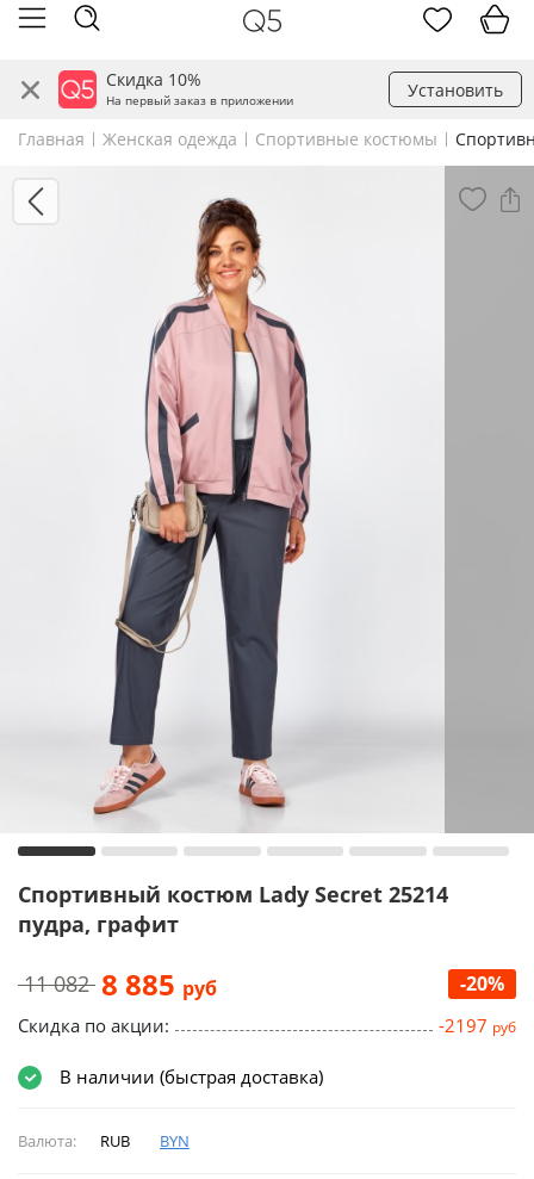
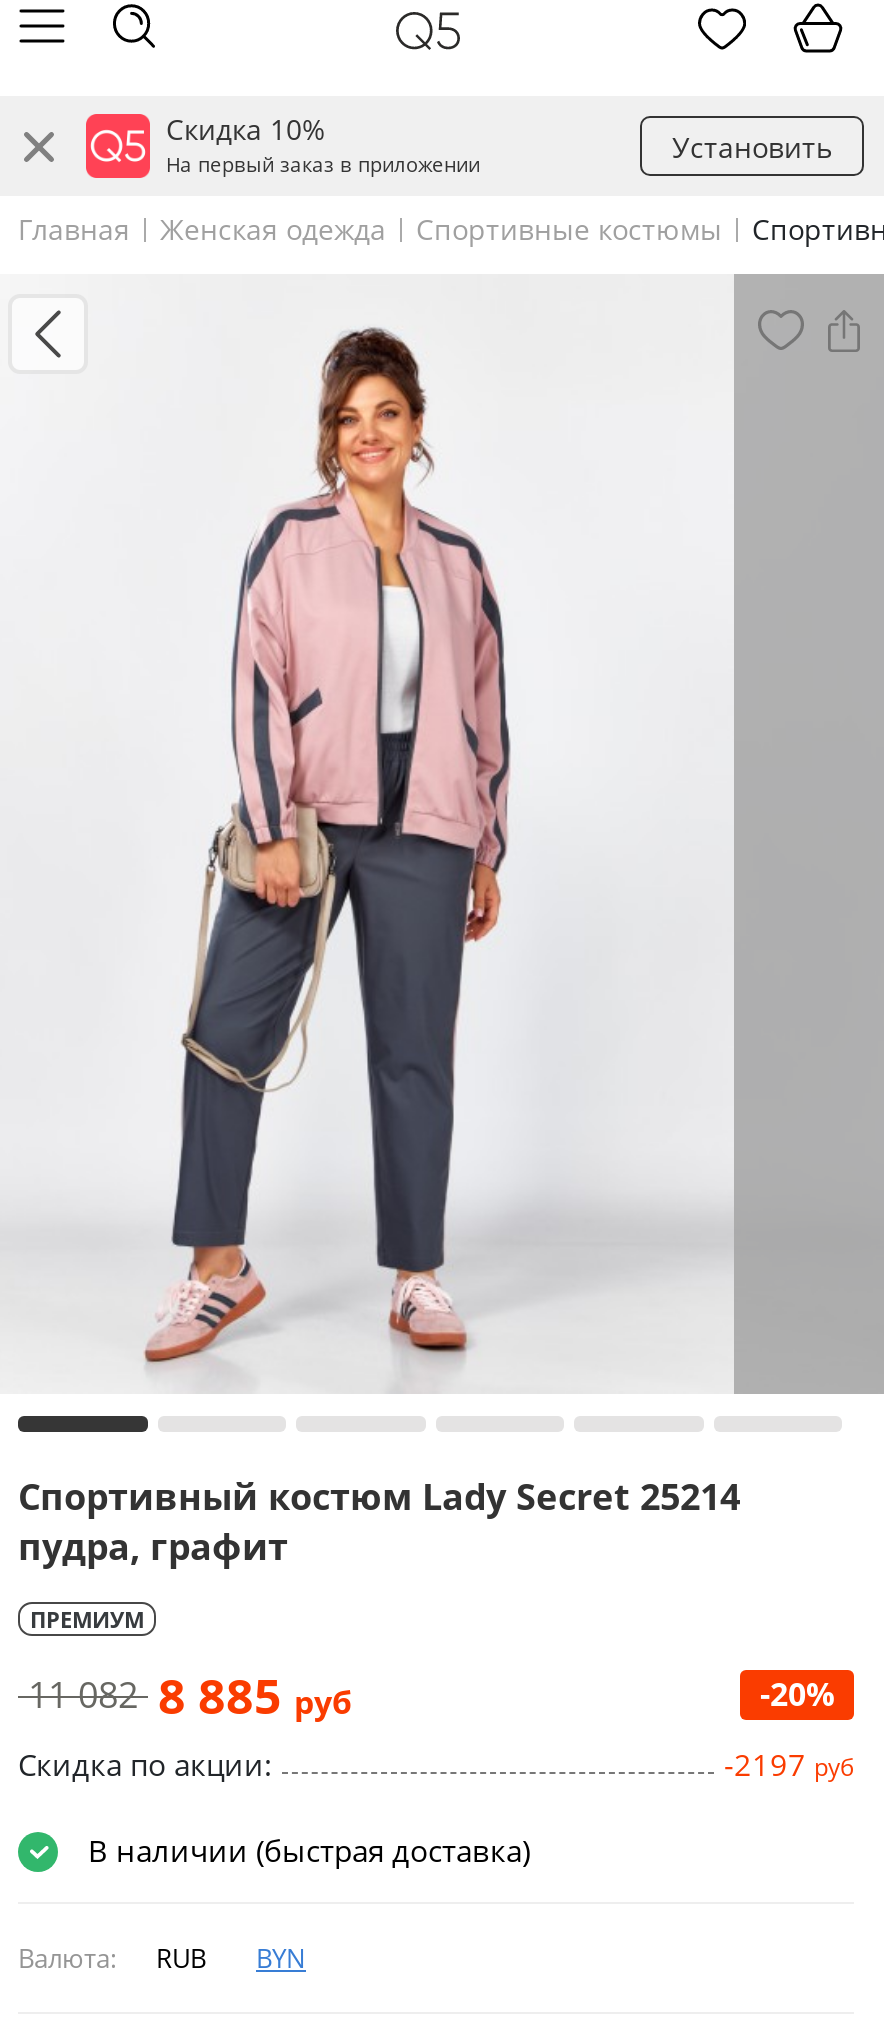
none -> [30,1604,144,1634] ПРЕМИУМ

